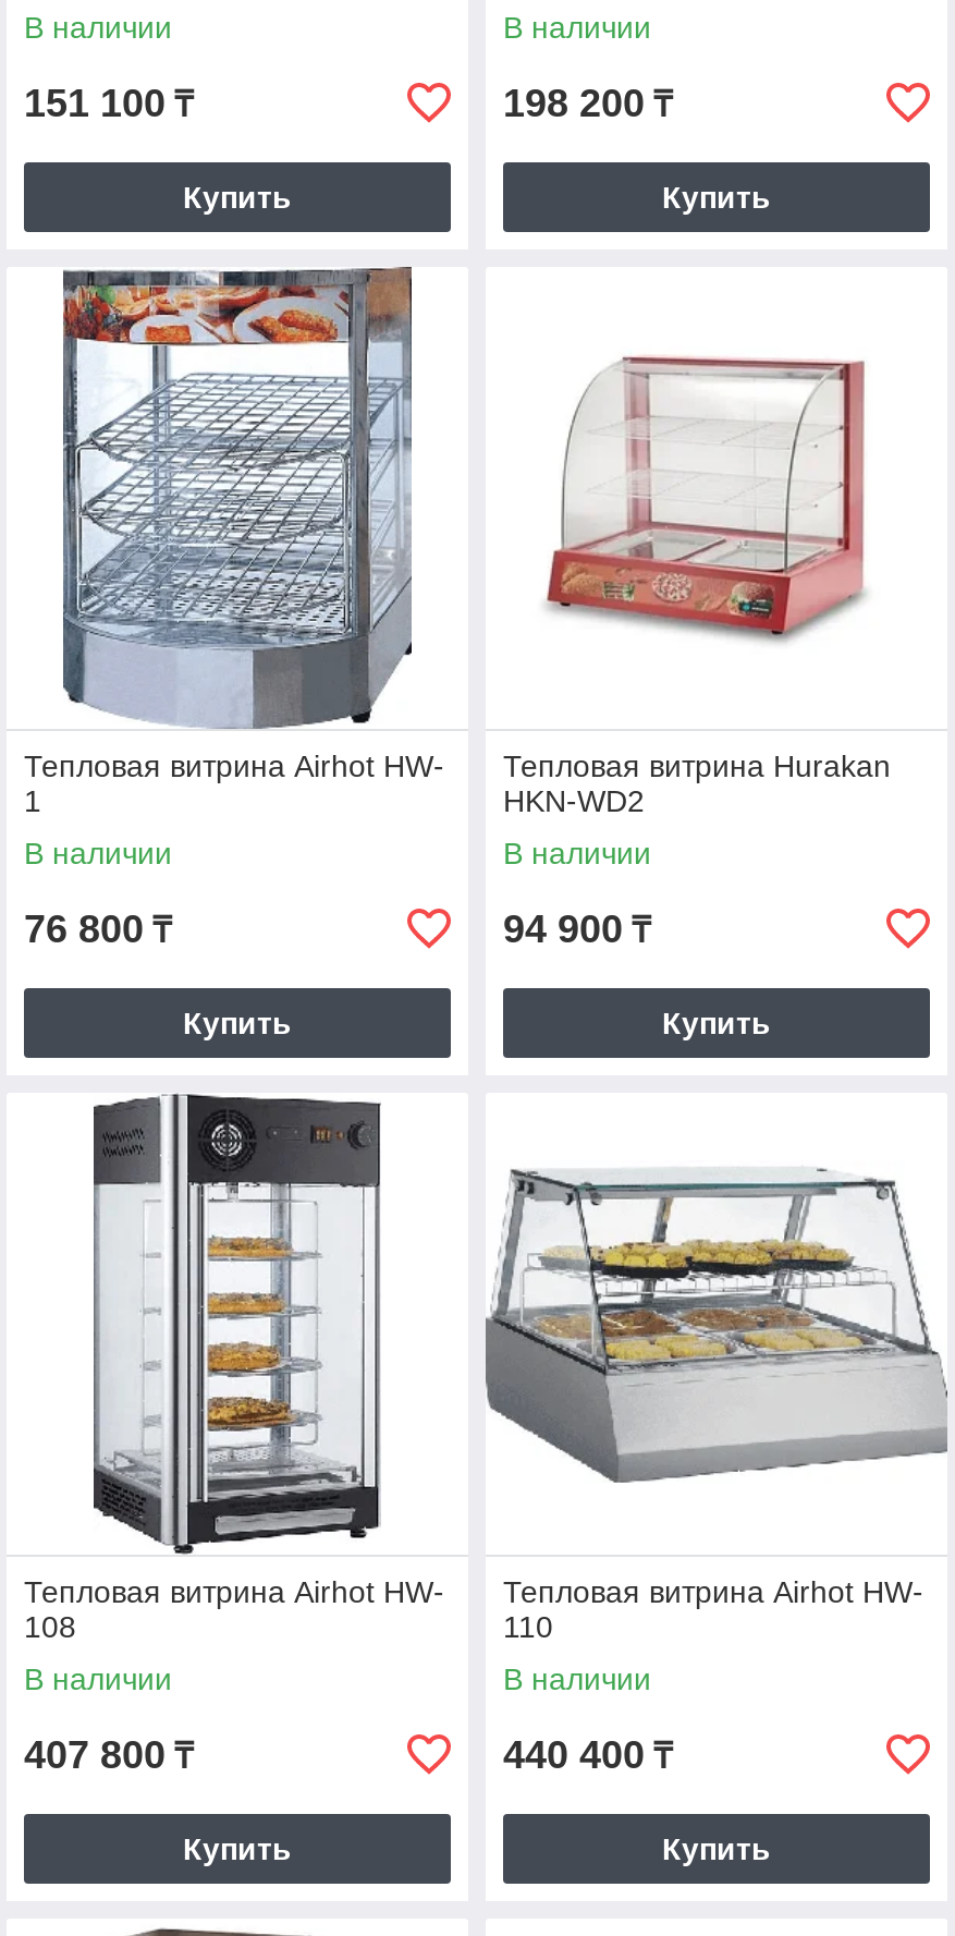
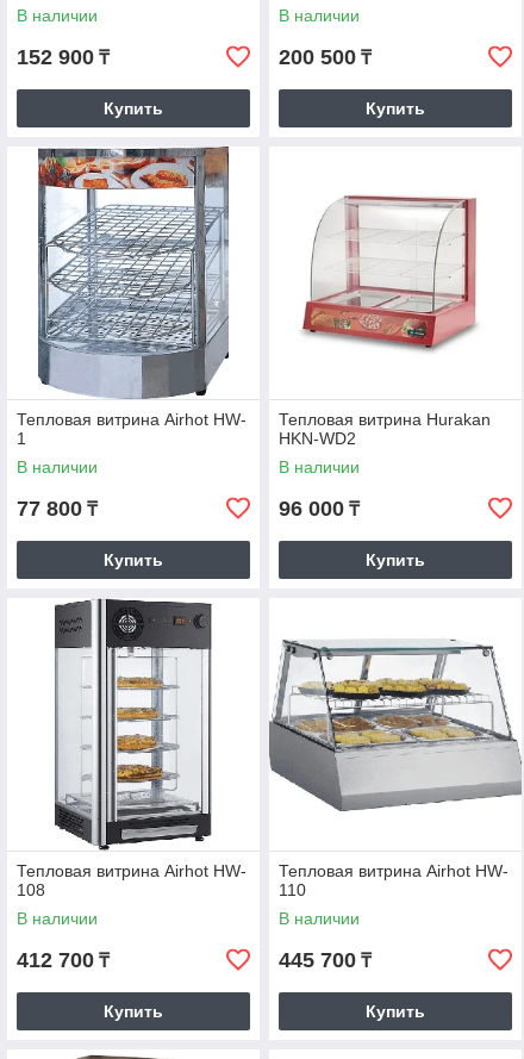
[24,82,194,125] 151 100 ₸ -> [17,45,110,69] 152 900 ₸
[503,82,673,125] 198 200 ₸ -> [279,45,372,69] 200 500 ₸
[24,908,172,951] 76 800 ₸ -> [17,497,98,521] 77 800 ₸
[503,908,651,951] 94 900 ₸ -> [279,497,360,521] 96 000 ₸
[24,1733,194,1777] 407 800 ₸ -> [17,948,110,972] 412 700 ₸
[503,1733,673,1777] 440 400 ₸ -> [279,948,372,972] 445 700 ₸

